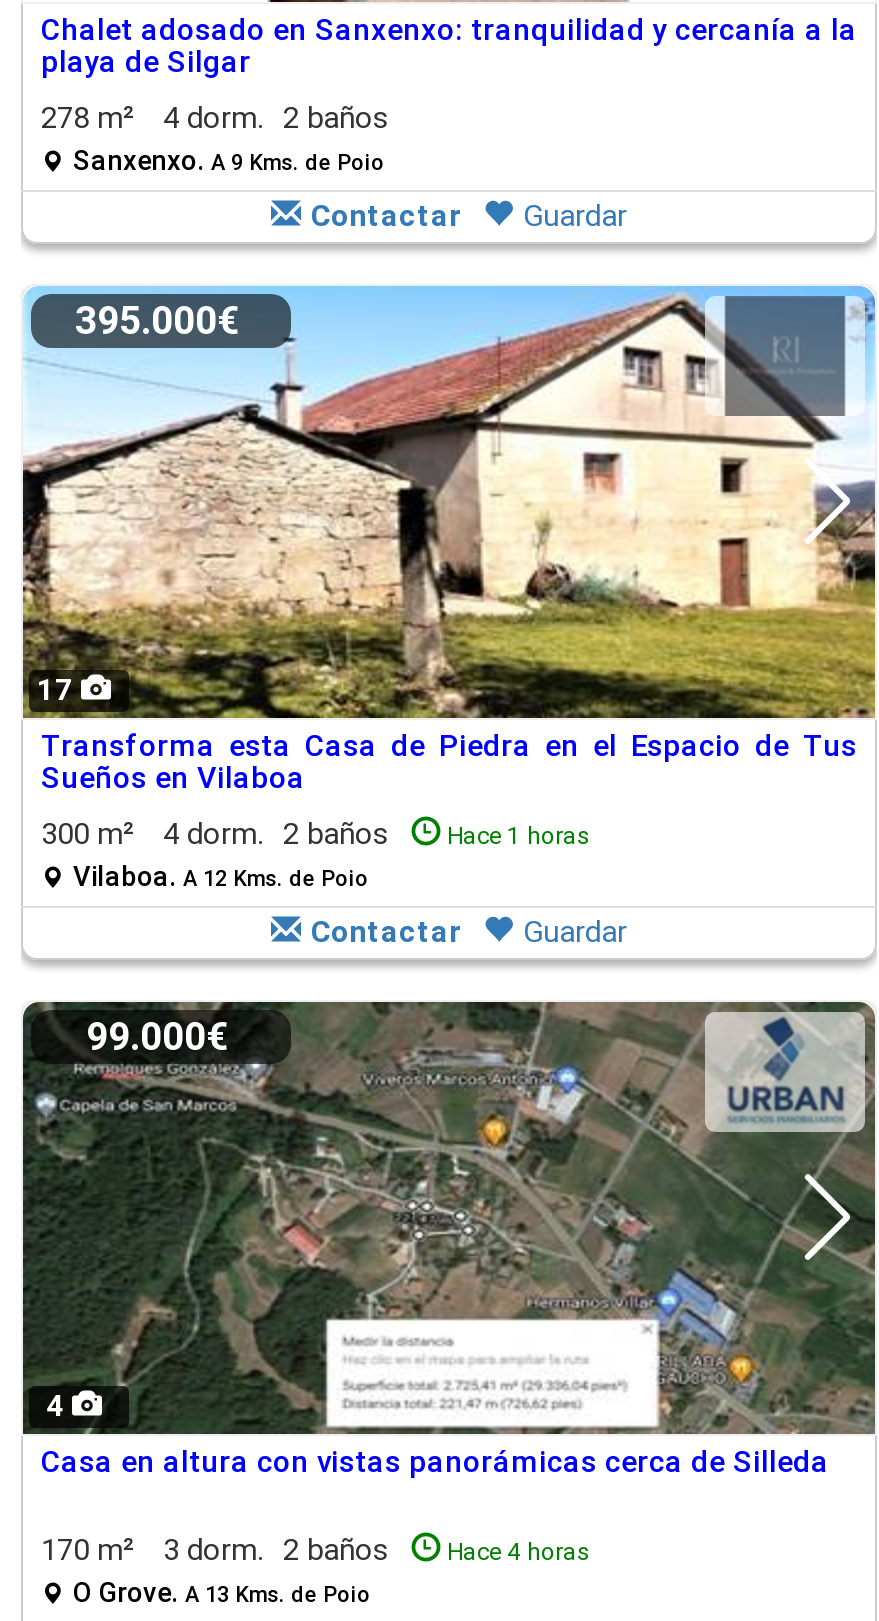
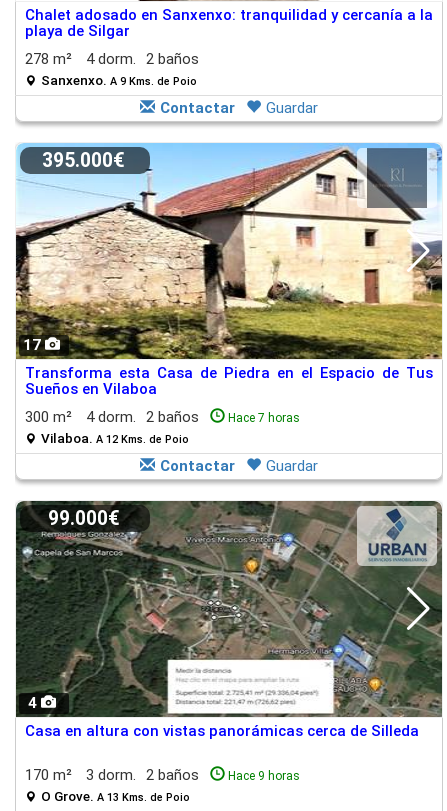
[447,822,591,850] Hace 1 horas -> [228,411,300,425] Hace 7 horas
[447,1538,591,1566] Hace 4 horas -> [228,769,300,783] Hace 9 horas

